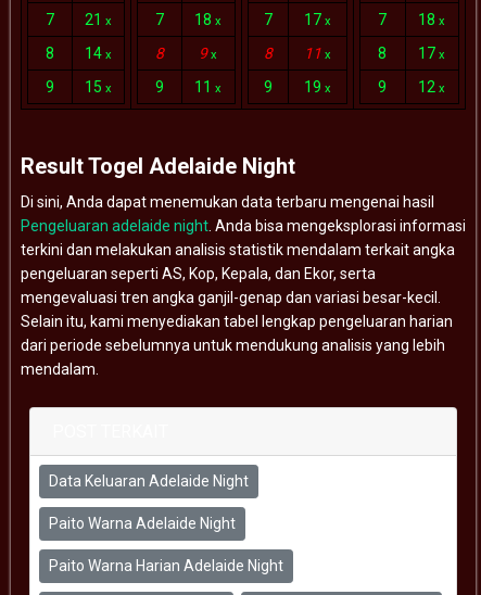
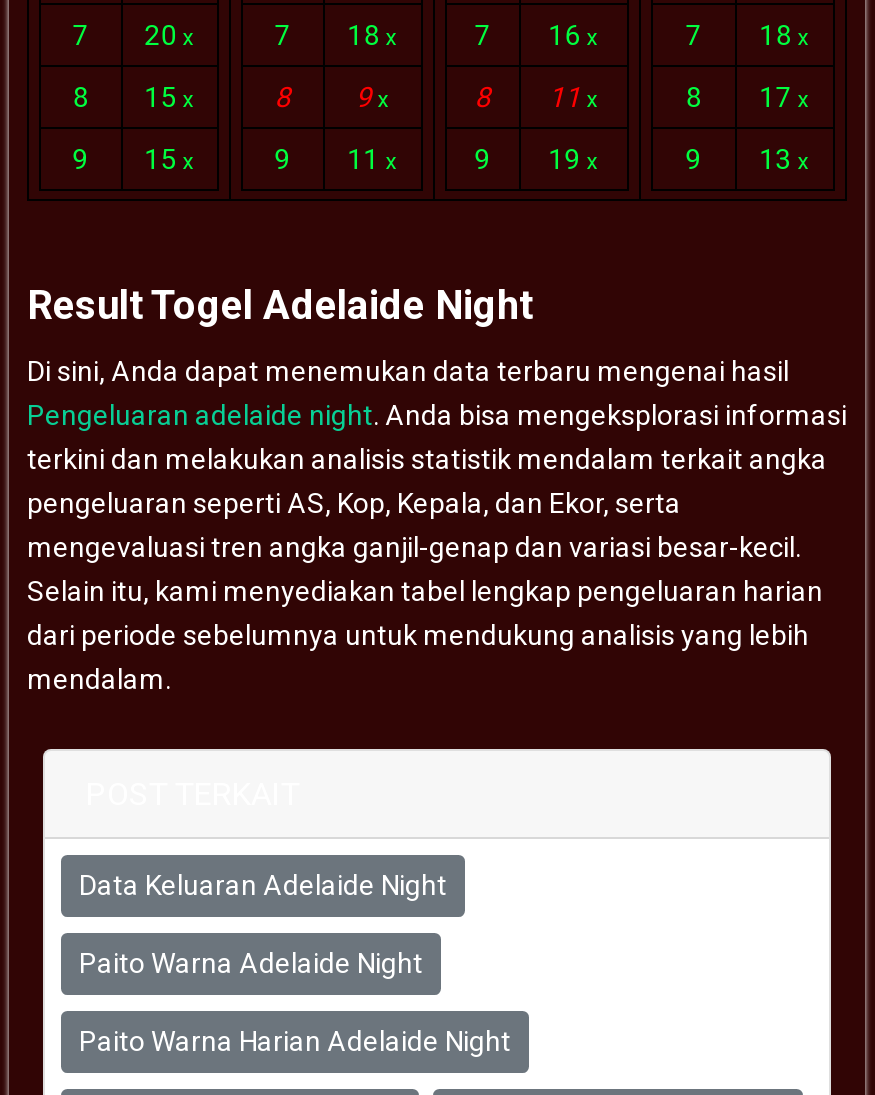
[45,11,112,28] 7 21 x -> [73,19,195,51] 7 20 x
[264,11,331,28] 7 17 x -> [475,19,599,51] 7 16 x
[45,45,112,62] 8 14 x -> [73,81,195,113] 8 15 x
[378,78,445,96] 9 12 x -> [686,143,810,175] 9 13 x

